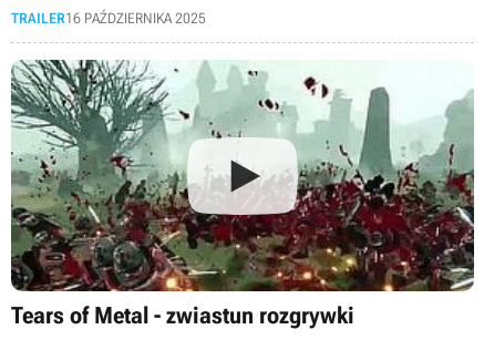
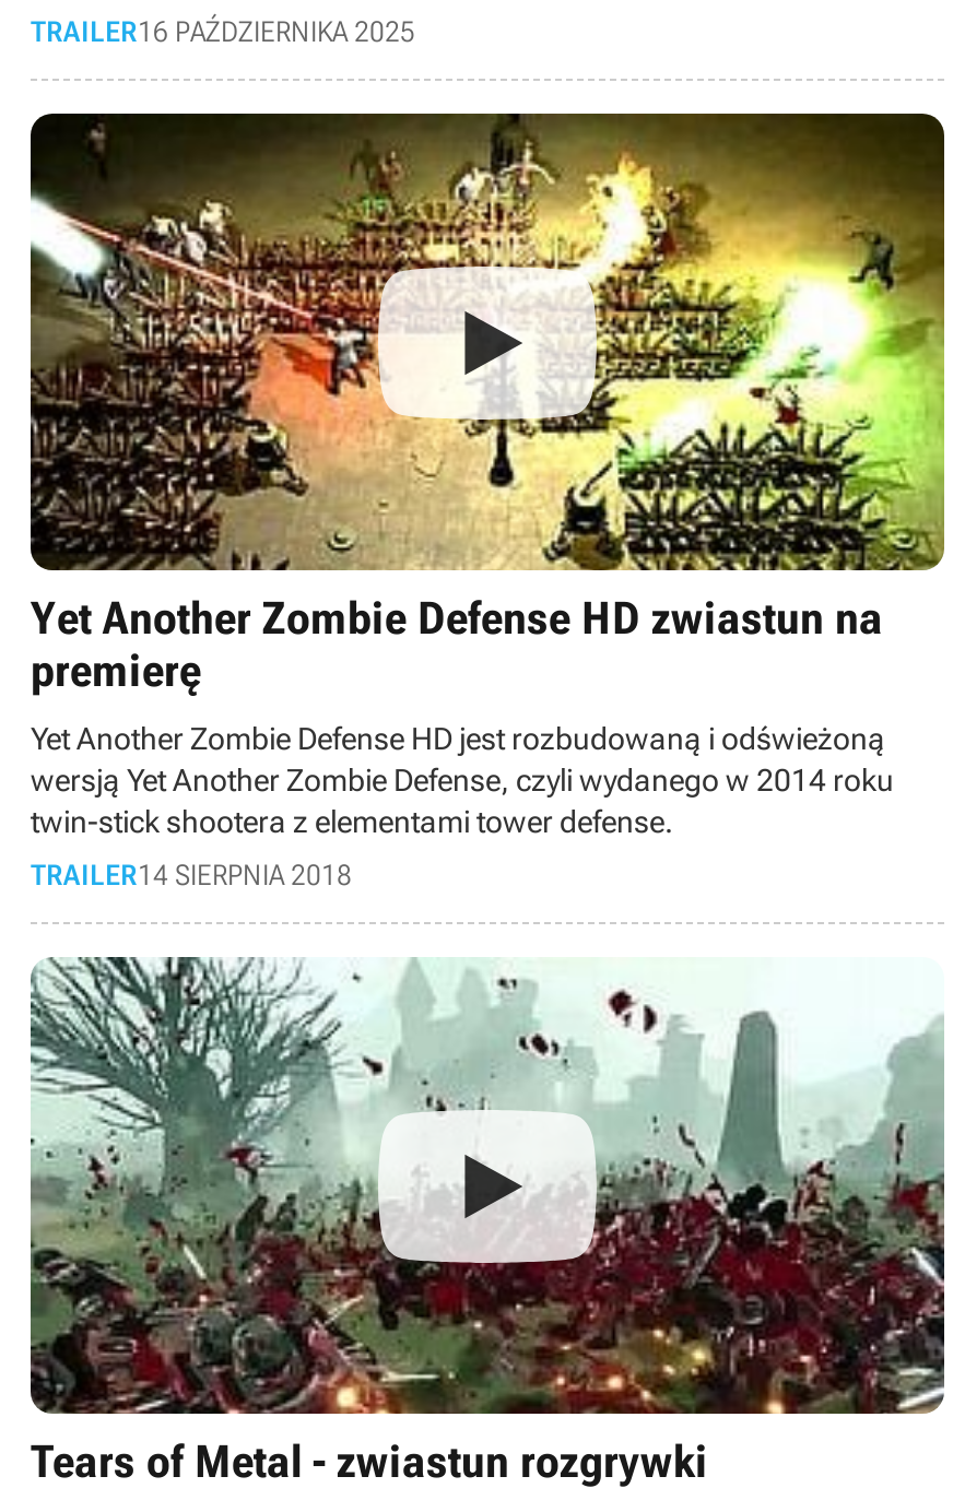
none -> [28,111,946,891] [image] | Yet Another Zombie Defense HD zwiastun na | premierę | Yet Another Zombie Defense HD jest rozbudowaną i odświeżoną | wersją Yet Another Zombie Defense, czyli wydanego w 2014 roku | twin-stick shootera z elementami tower defense. | TRAILER14 SIERPNIA 2018

